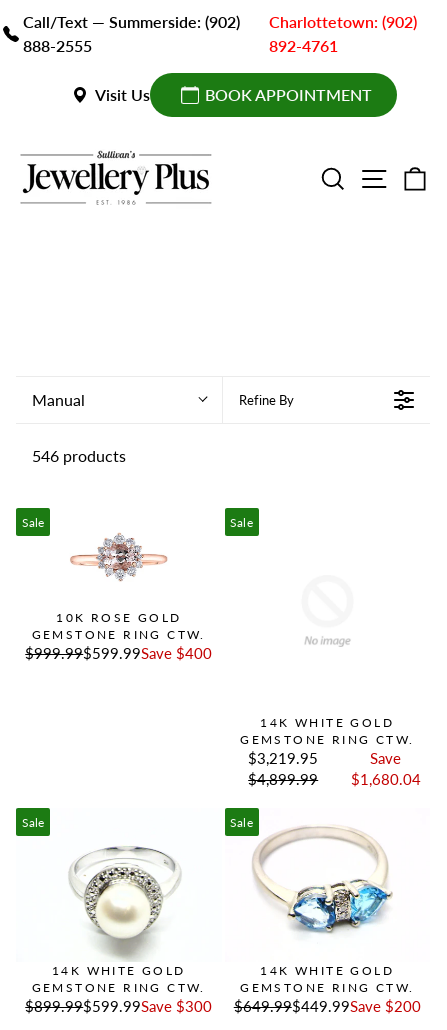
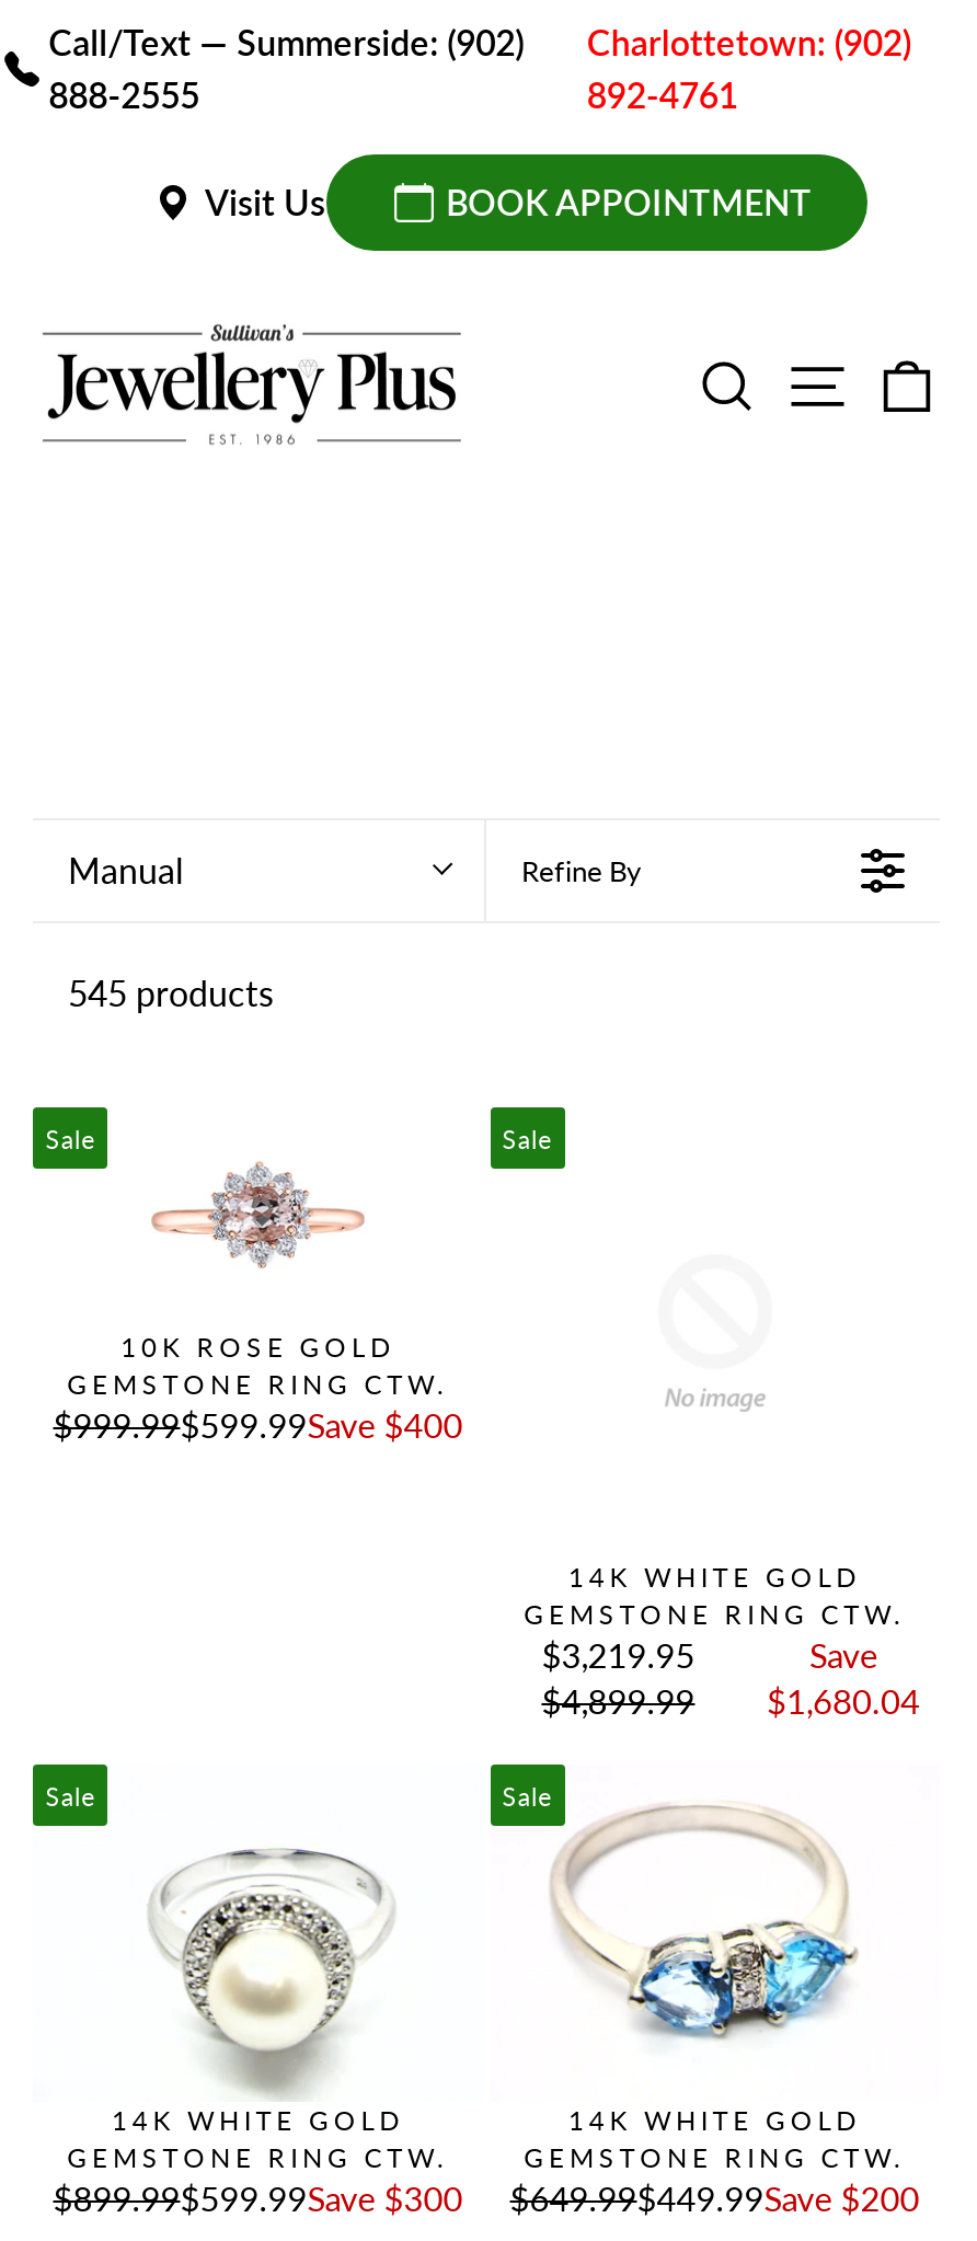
[32,446,126,465] 546 products -> [68,972,274,1014] 545 products

